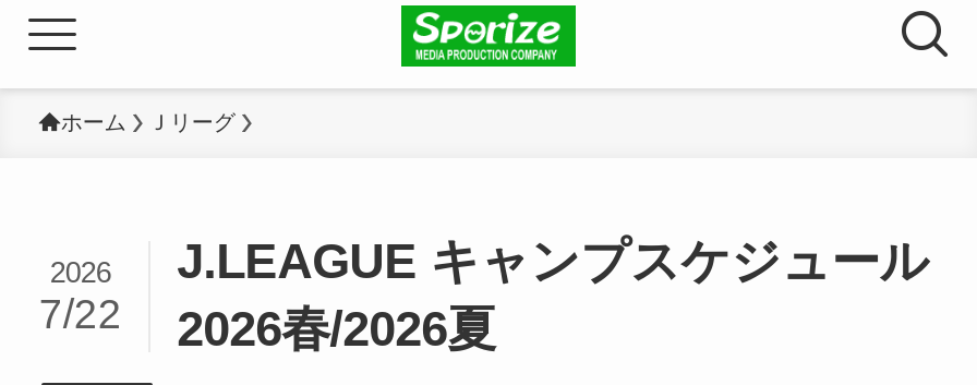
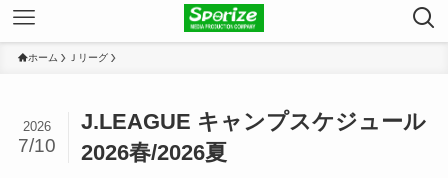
[39,291,495,357] 7/22 2026春/2026夏 -> [18,135,227,165] 7/10 2026春/2026夏

